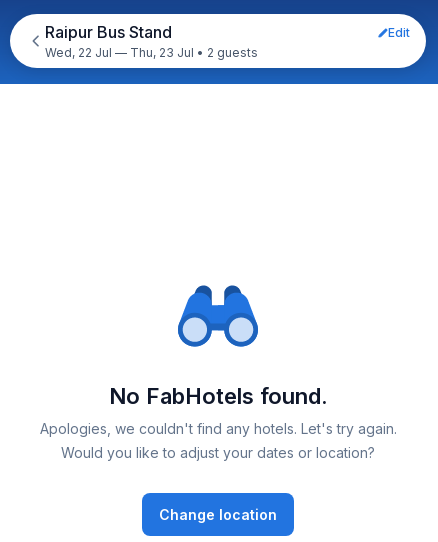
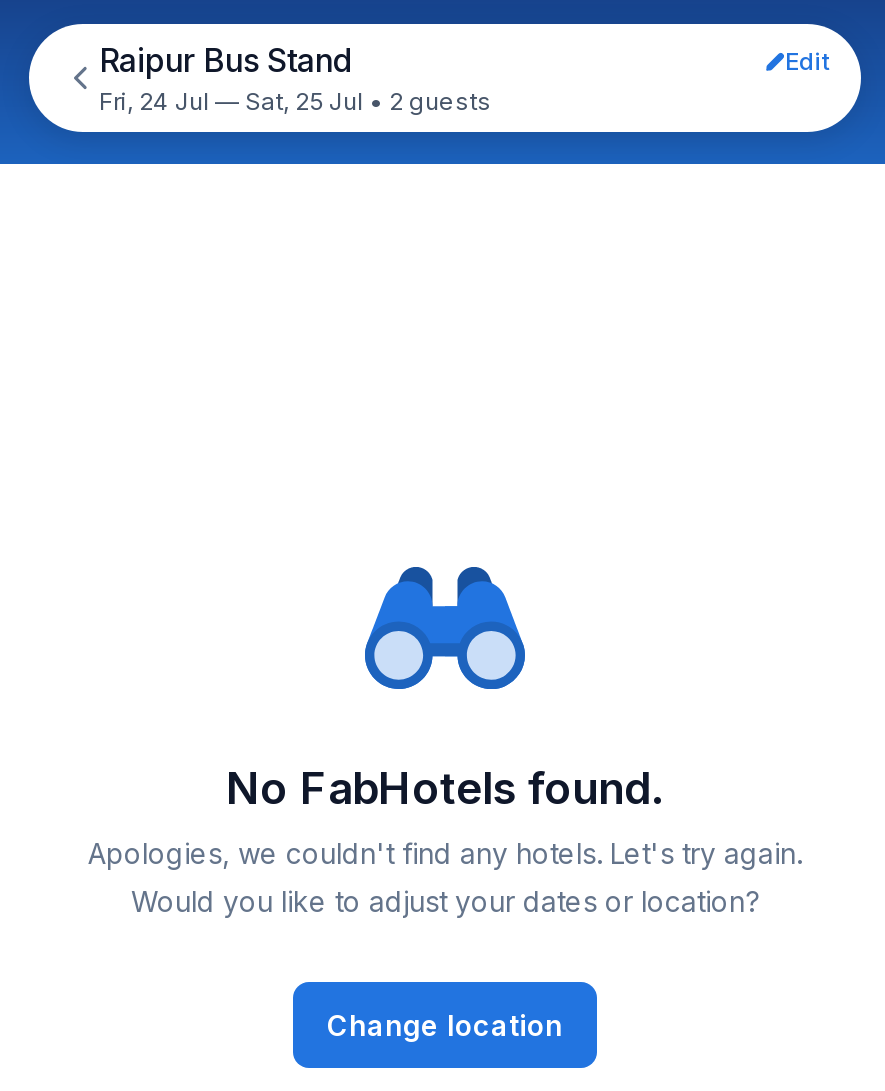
[45,45,258,60] Wed, 22 Jul — Thu, 23 Jul • 2 guests -> [99,86,491,116] Fri, 24 Jul — Sat, 25 Jul • 2 guests

